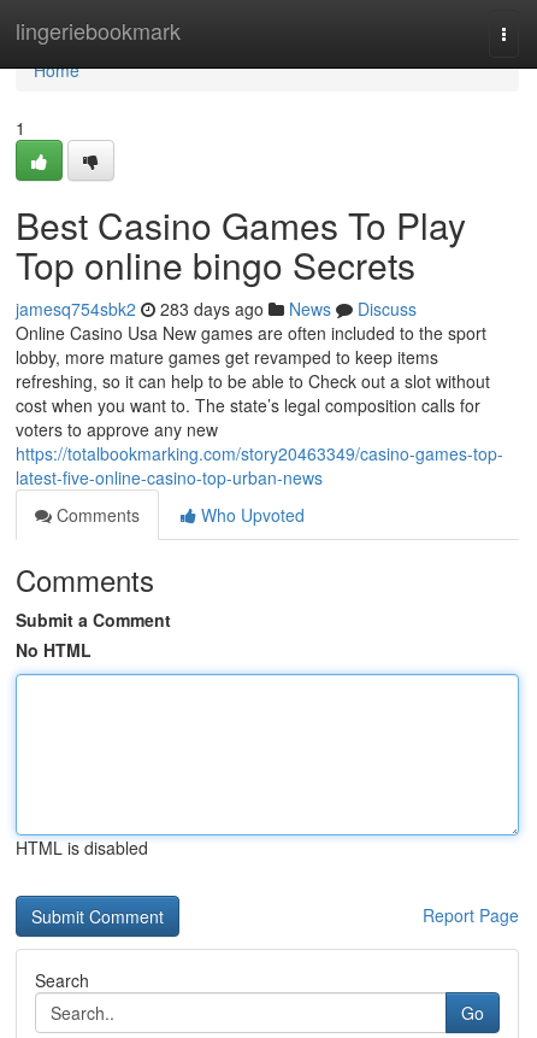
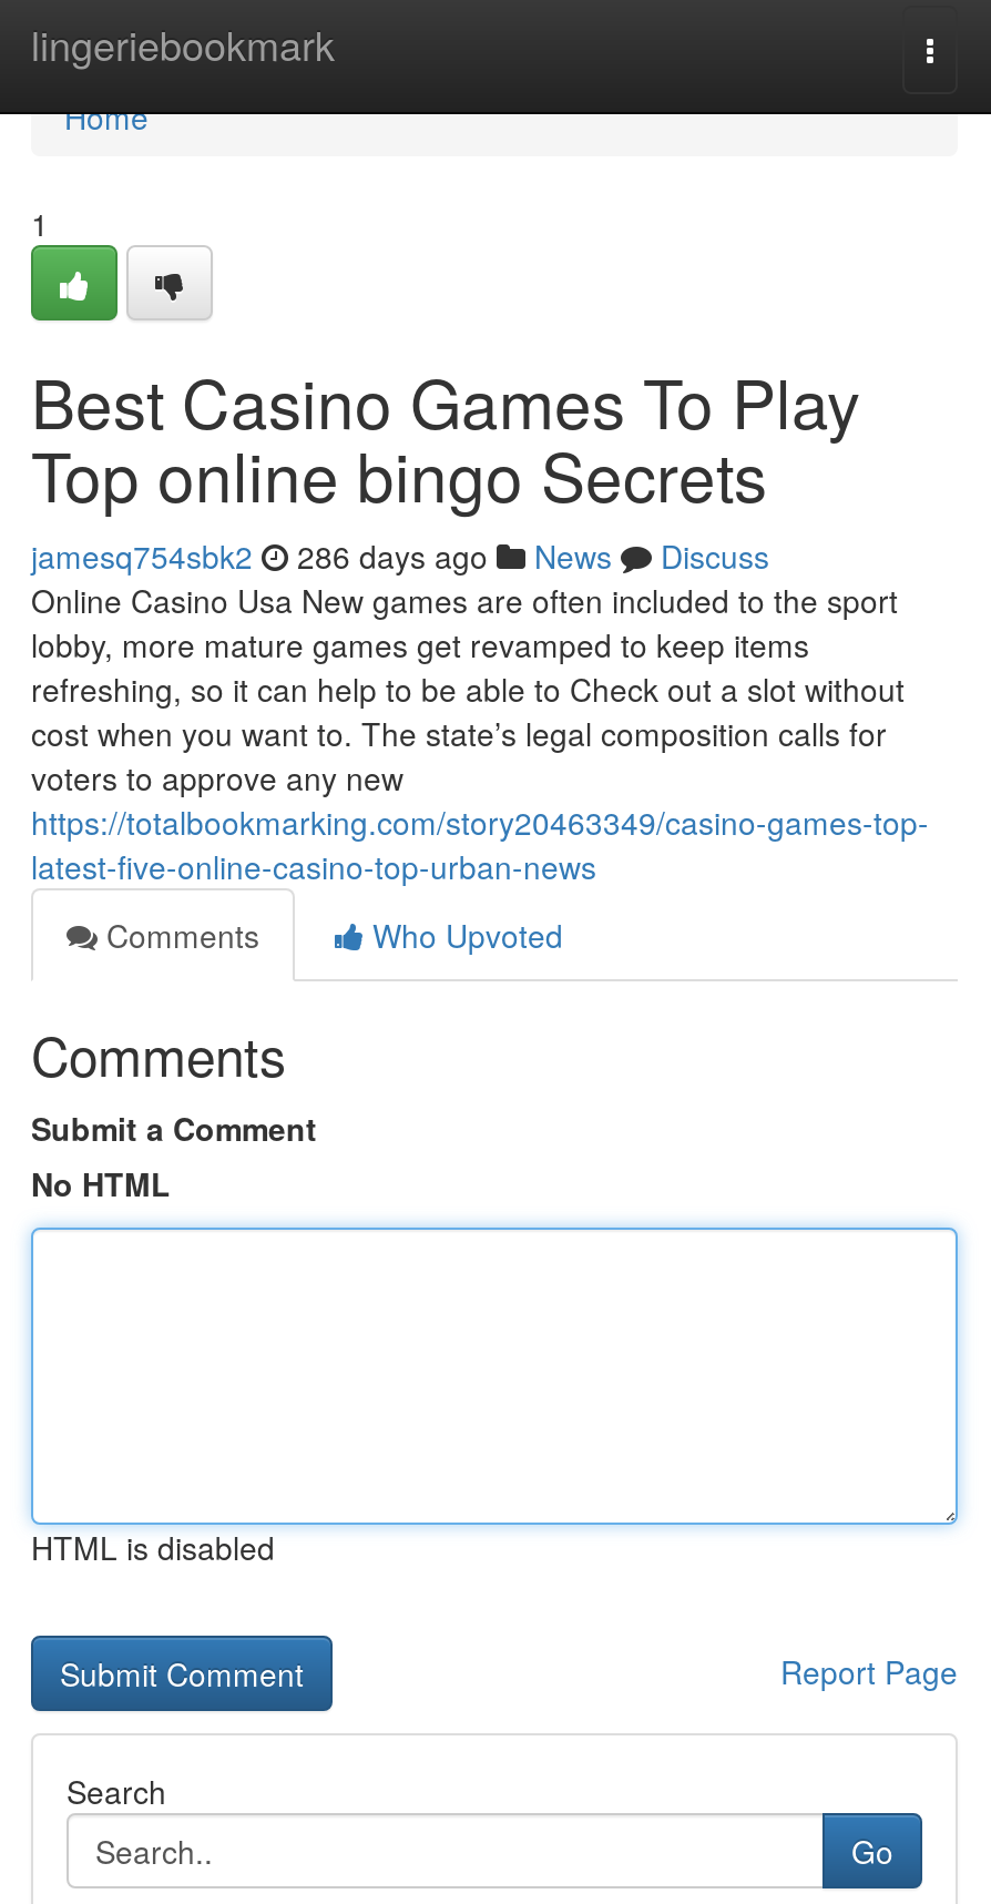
[16,297,417,321] jamesq754sbk2 283 days ago News Discuss -> [31,533,769,578] jamesq754sbk2 286 days ago News Discuss

